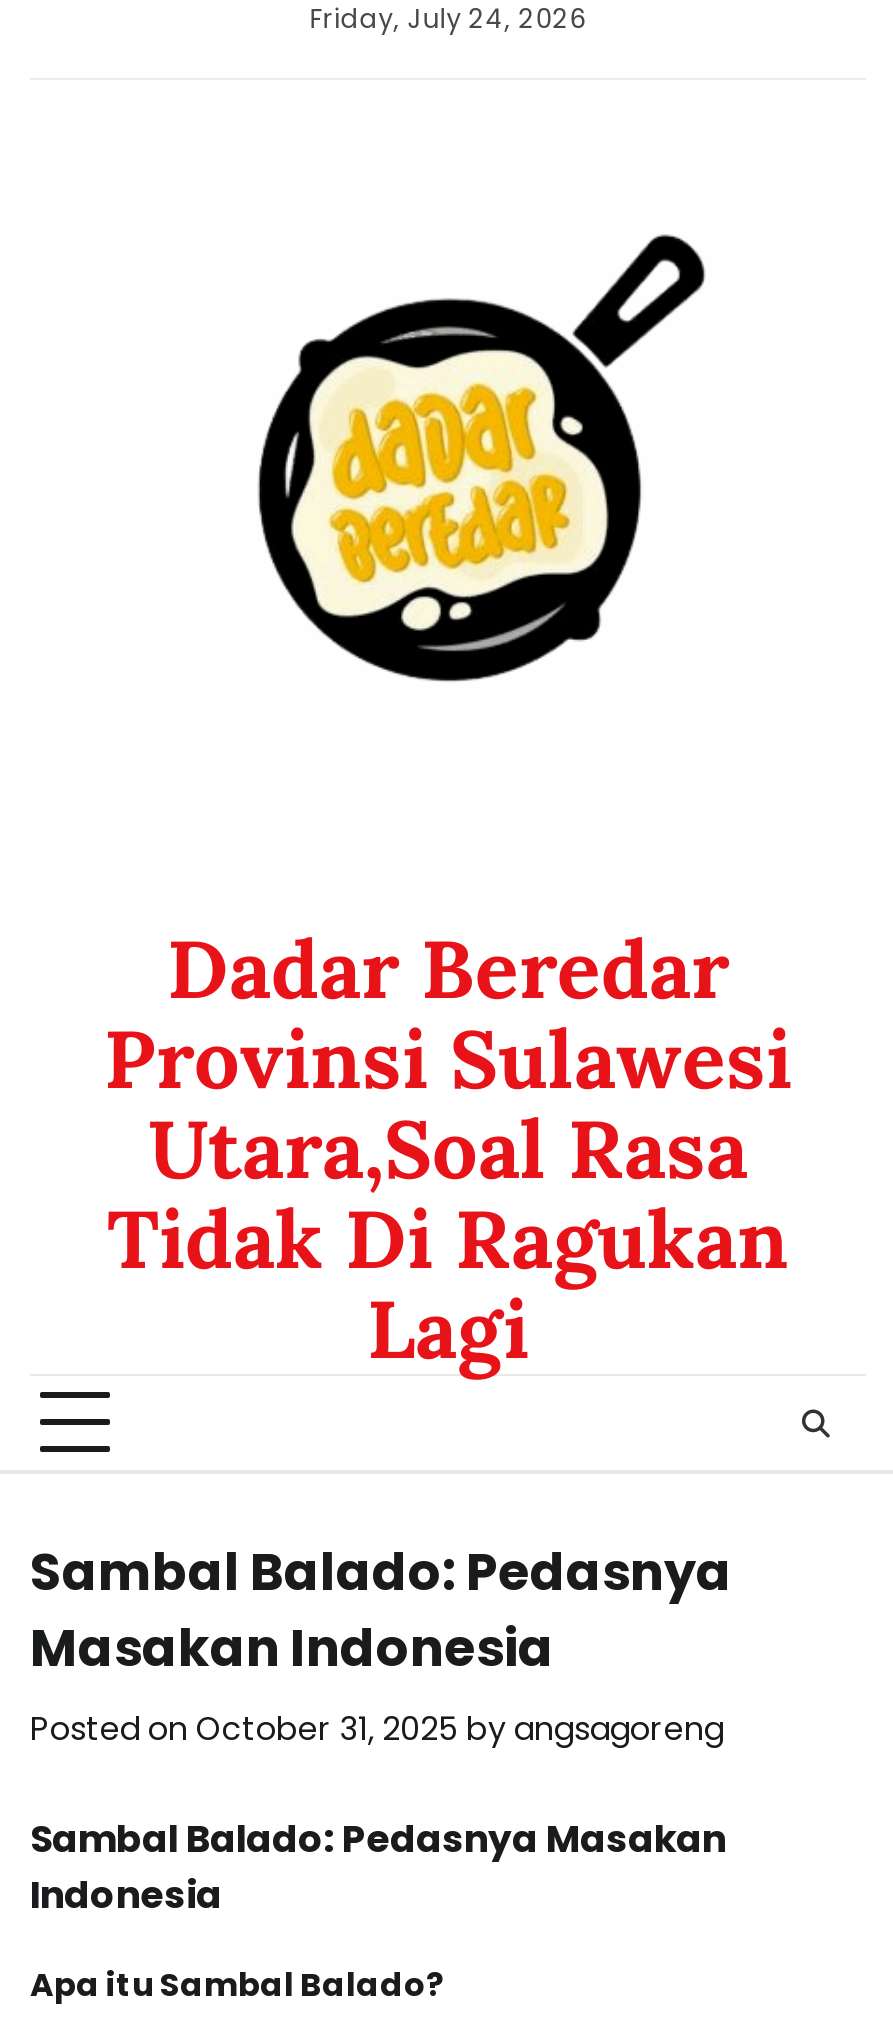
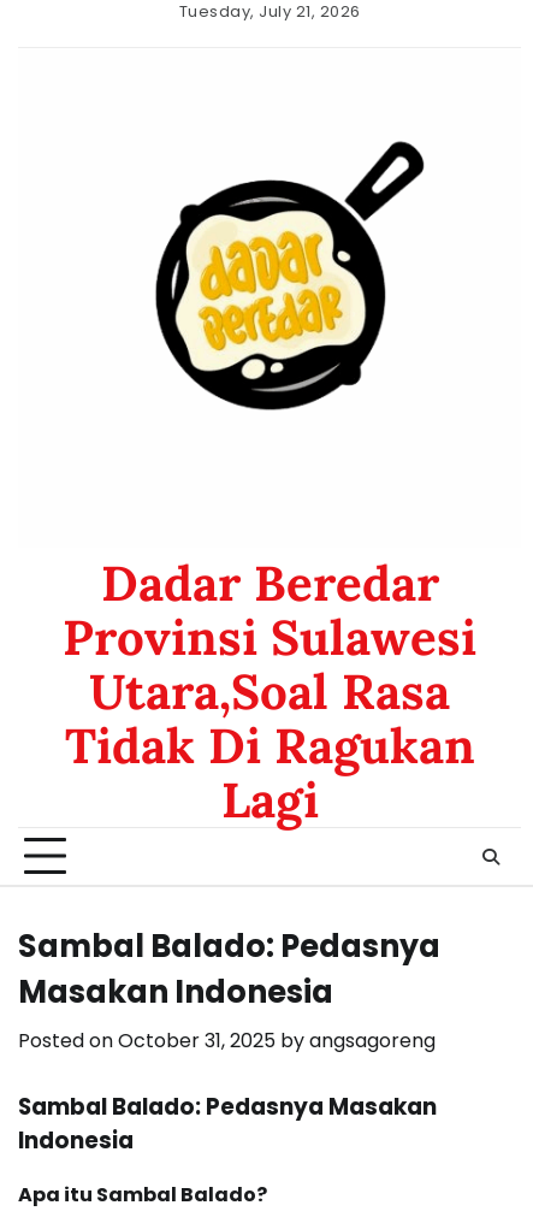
[310,0,586,38] Friday, July 24, 2026 -> [179,0,360,23] Tuesday, July 21, 2026

